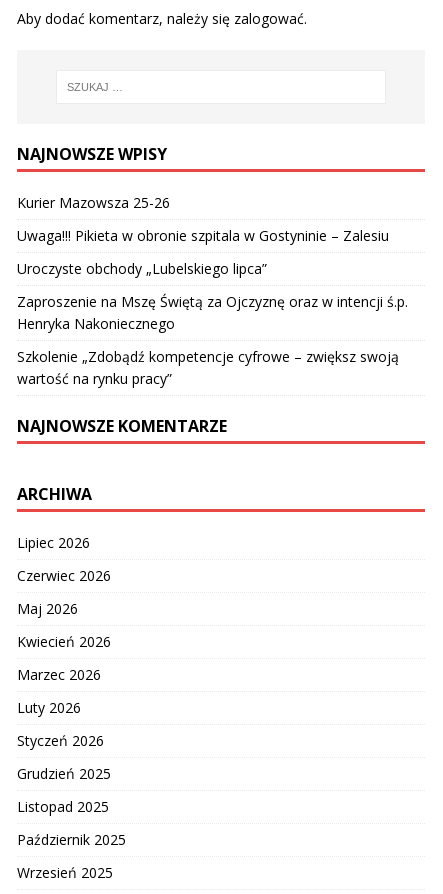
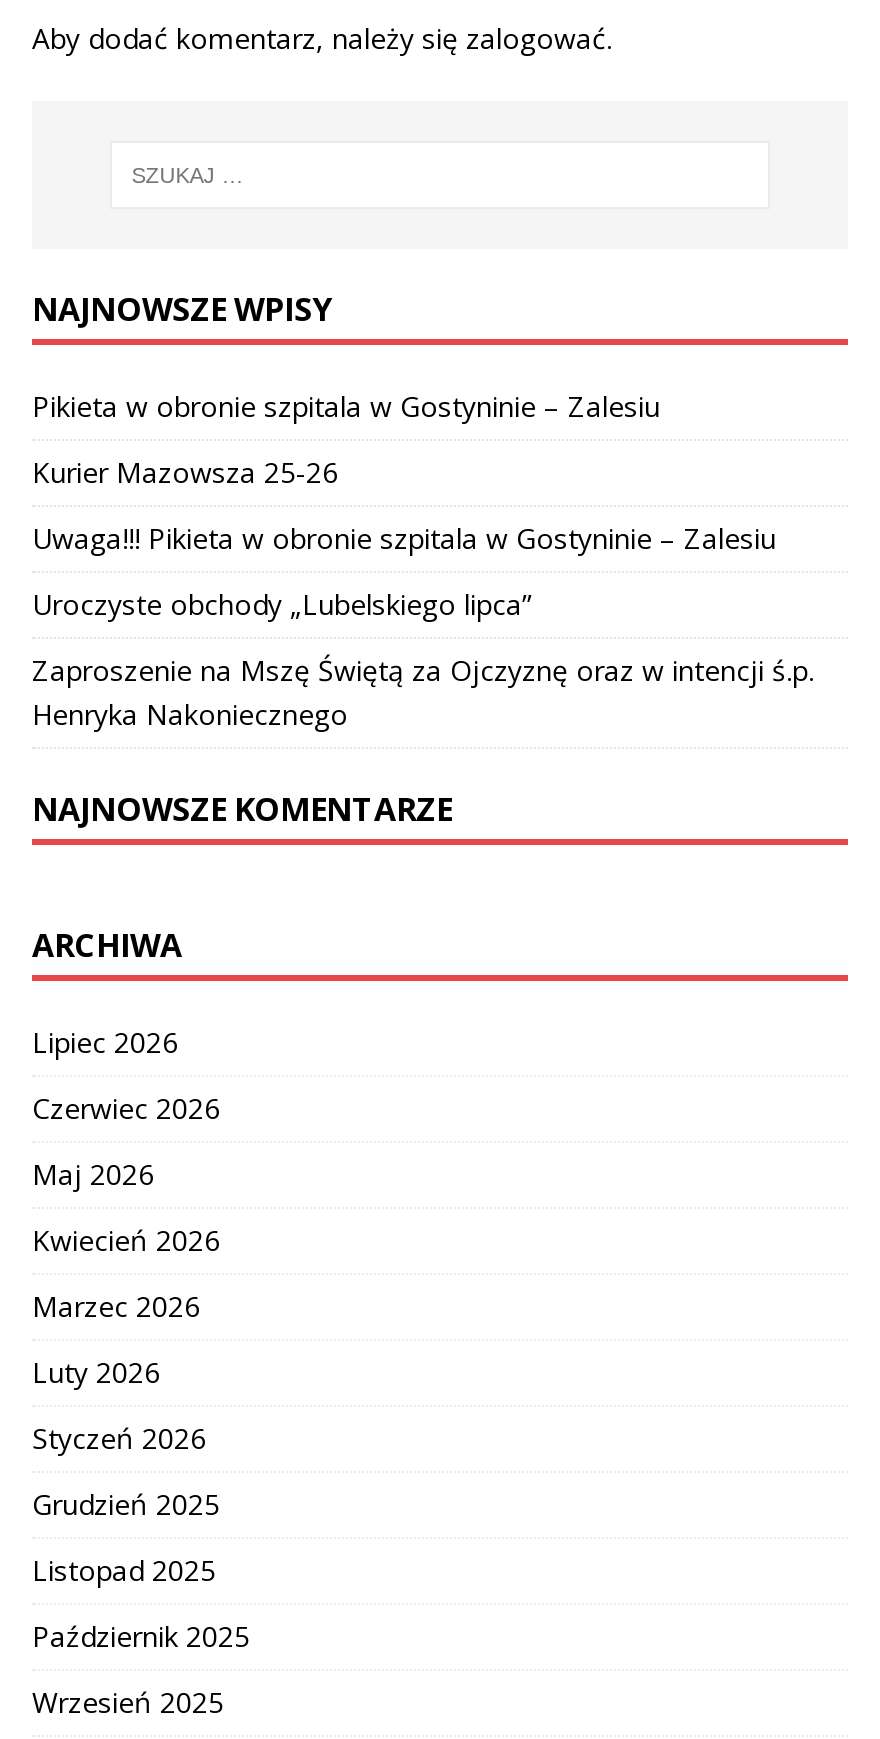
none -> [32,388,660,426] Pikieta w obronie szpitala w Gostyninie – Zalesiu
moved [17,193,408,333] -> [32,454,814,734]: Kurier Mazowsza 25-26 | Uwaga!!! Pikieta w obronie szpitala w Gostyninie – Zalesiu | Uroczyste obchody „Lubelskiego lipca” | Zaproszenie na Mszę Świętą za Ojczyznę oraz w intencji ś.p. | Henryka Nakoniecznego
[17,347,399,388] Szkolenie „Zdobądź kompetencje cyfrowe – zwiększ swoją | wartość na rynku pracy” -> none

